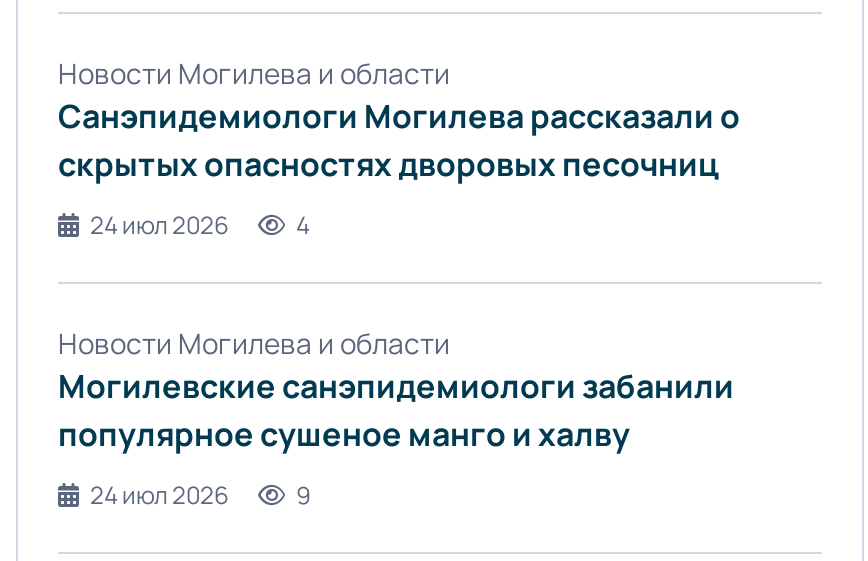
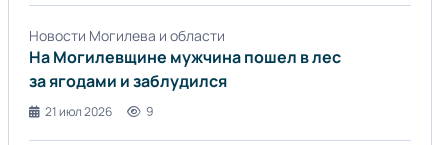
[58,93,740,511] Санэпидемиологи Могилева рассказали о | скрытых опасностях дворовых песочниц | 24 июл 2026 | 4 | Новости Могилева и области | Могилевские санэпидемиологи забанили | популярное сушеное манго и халву | 24 июл 2026 -> [29,46,341,120] На Могилевщине мужчина пошел в лес | за ягодами и заблудился | 21 июл 2026

